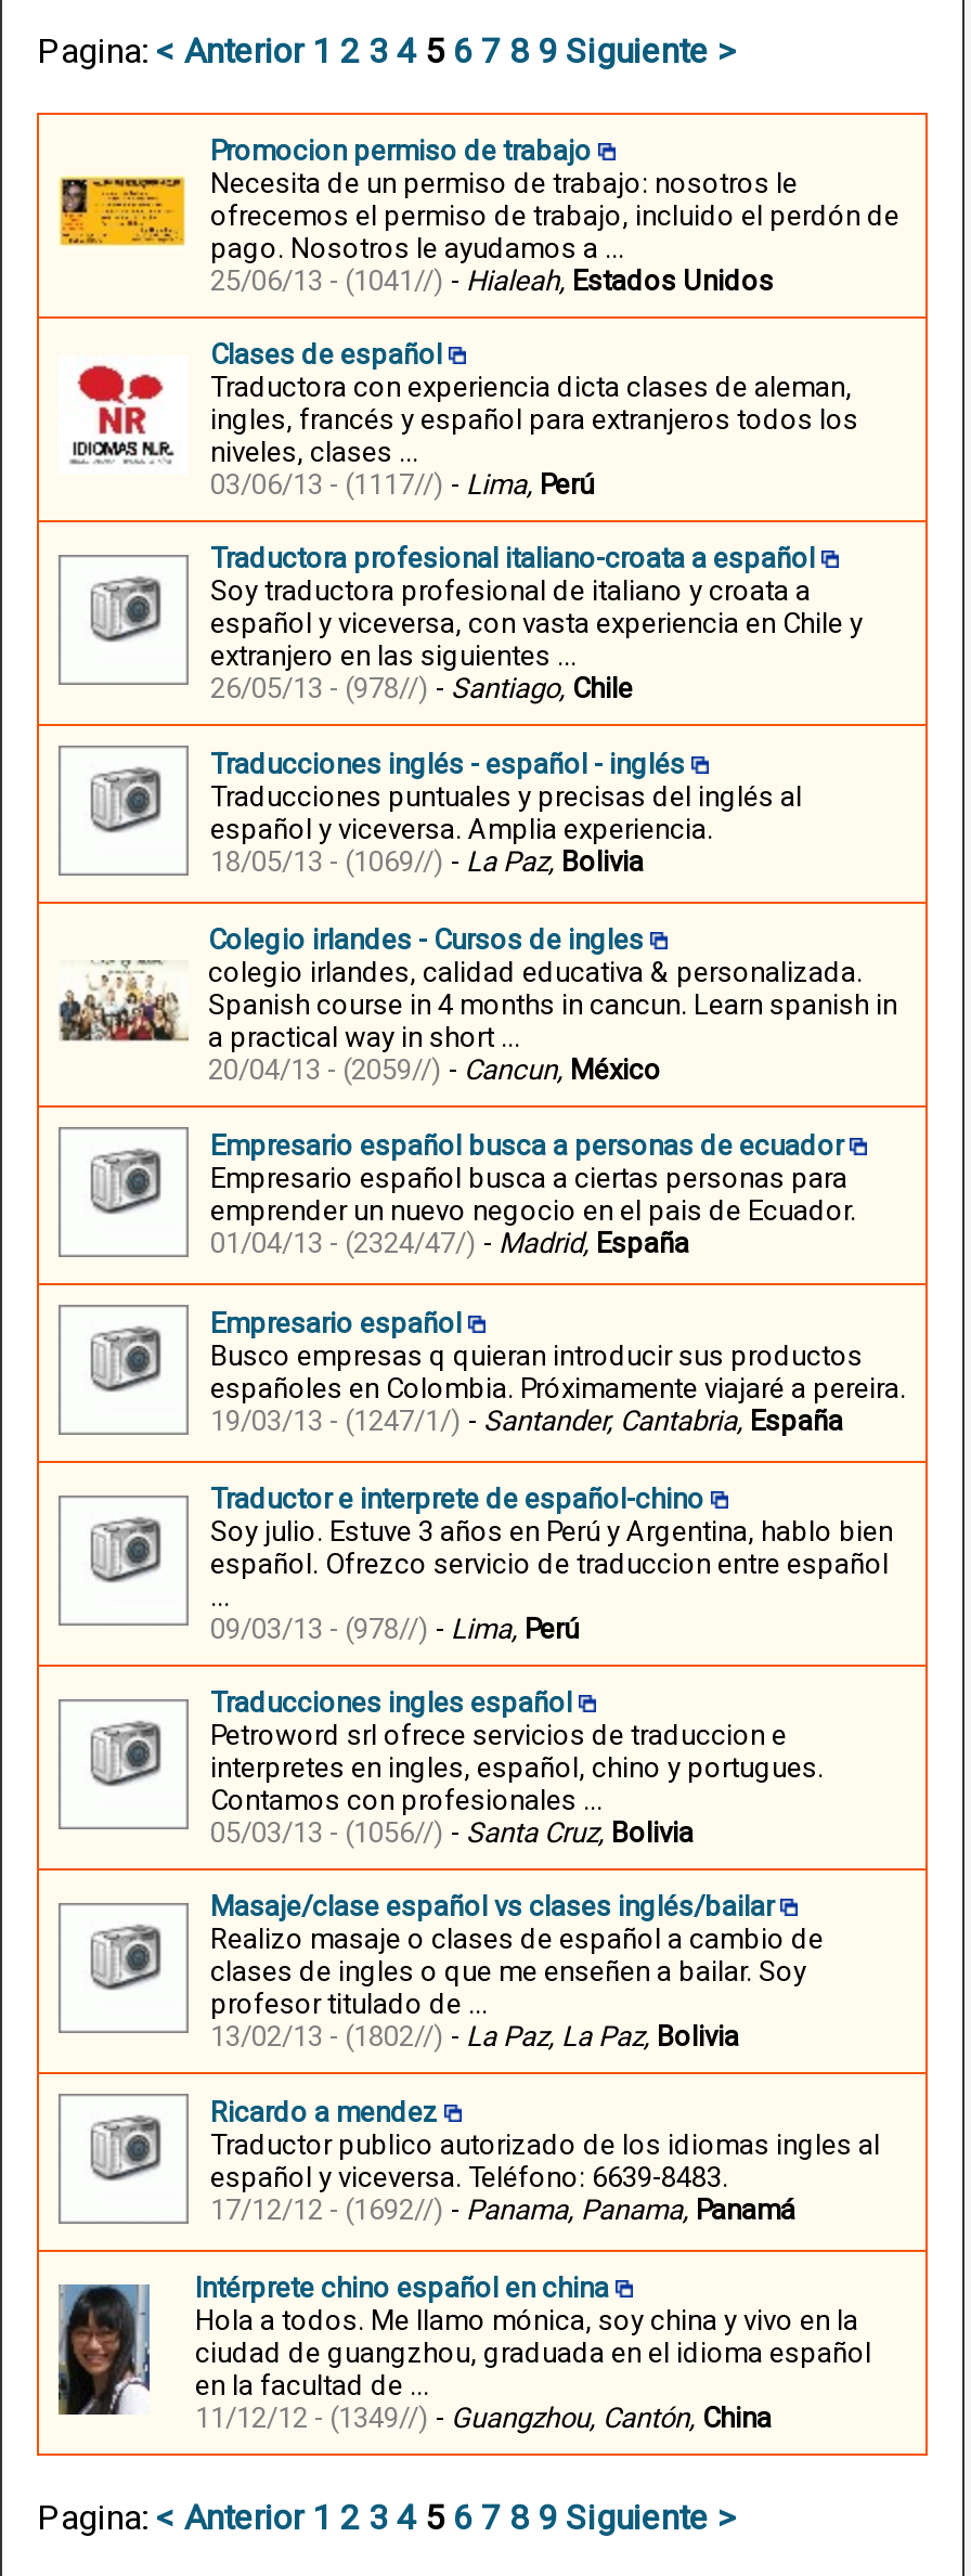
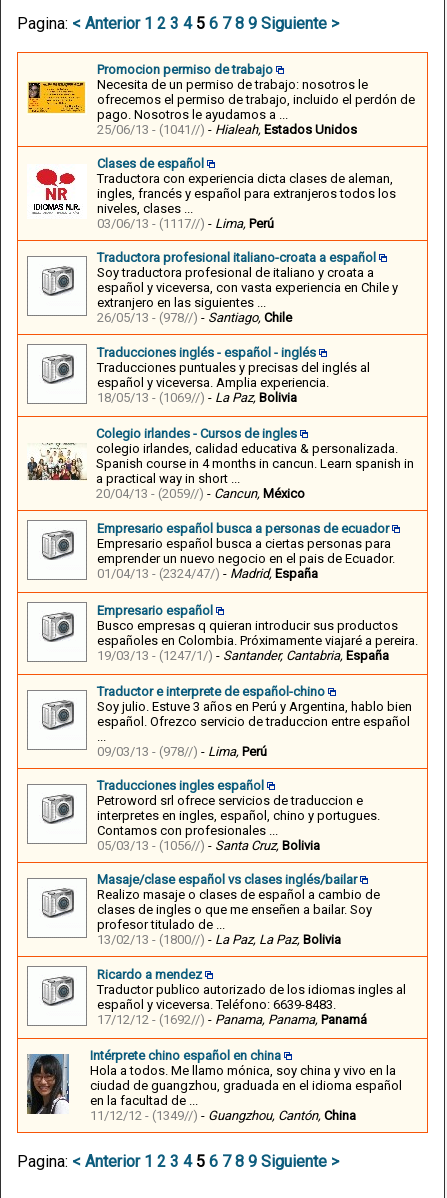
[210,2020,739,2053] 13/02/13 - (1802//) - La Paz, La Paz, Bolivia -> [97,932,341,947] 13/02/13 - (1800//) - La Paz, La Paz, Bolivia

